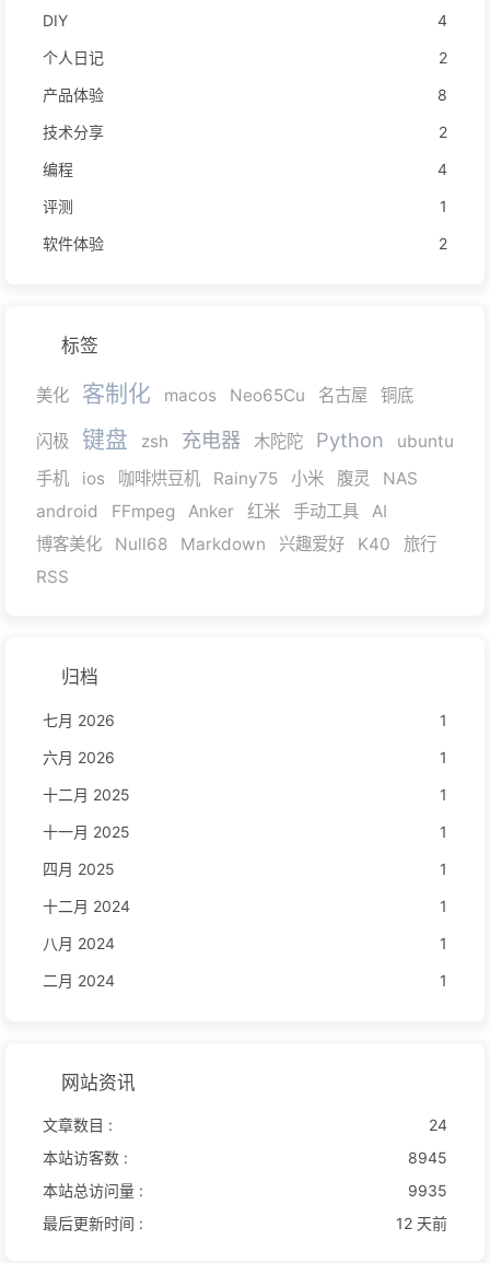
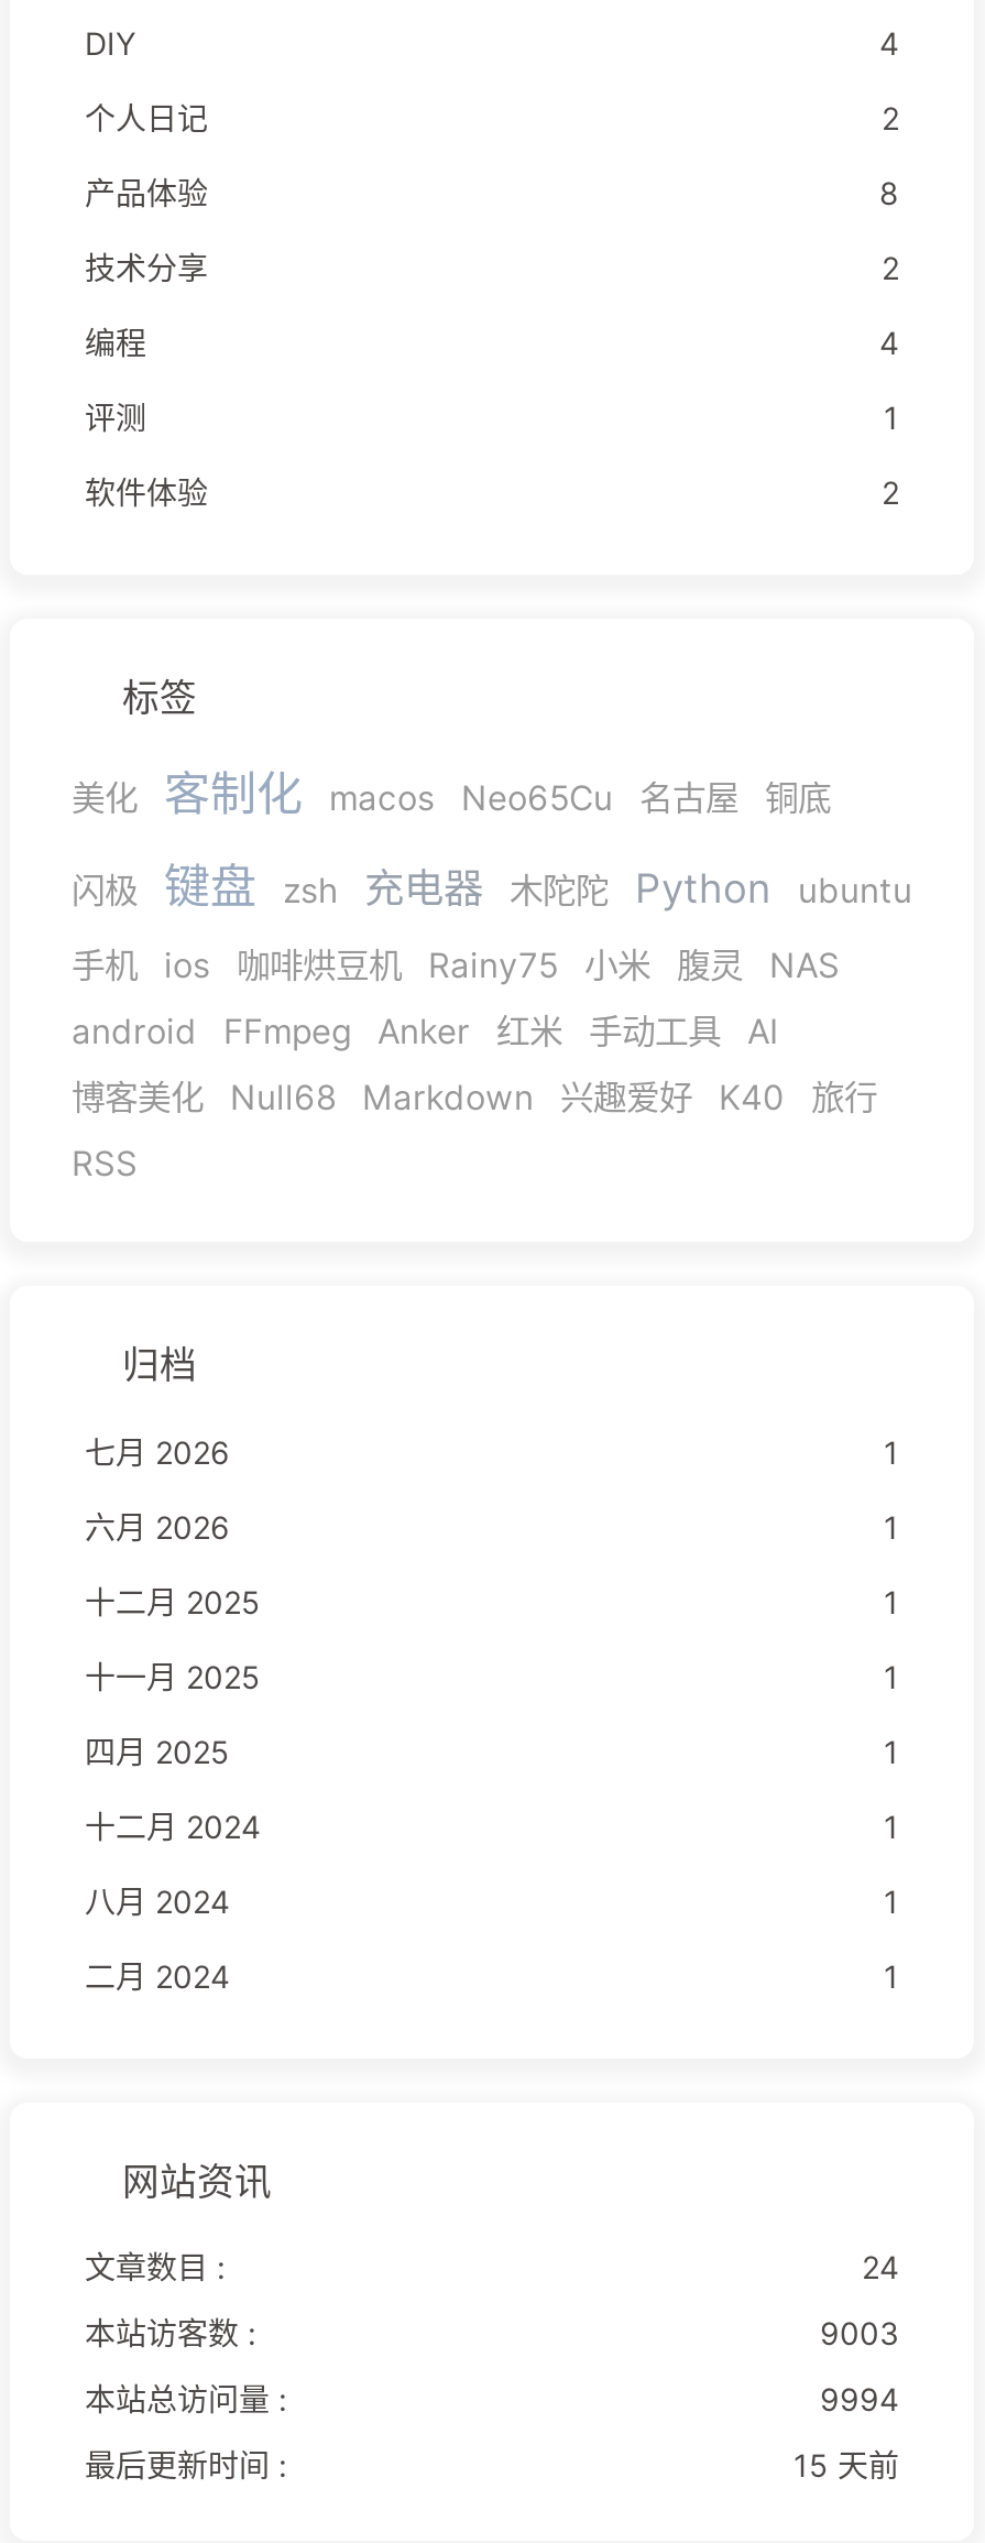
[408,1148,447,1167] 8945 -> [820,2314,899,2352] 9003
[408,1181,447,1200] 9935 -> [820,2380,899,2418] 9994
[396,1214,447,1232] 12 天前 -> [794,2446,899,2484] 15 天前

